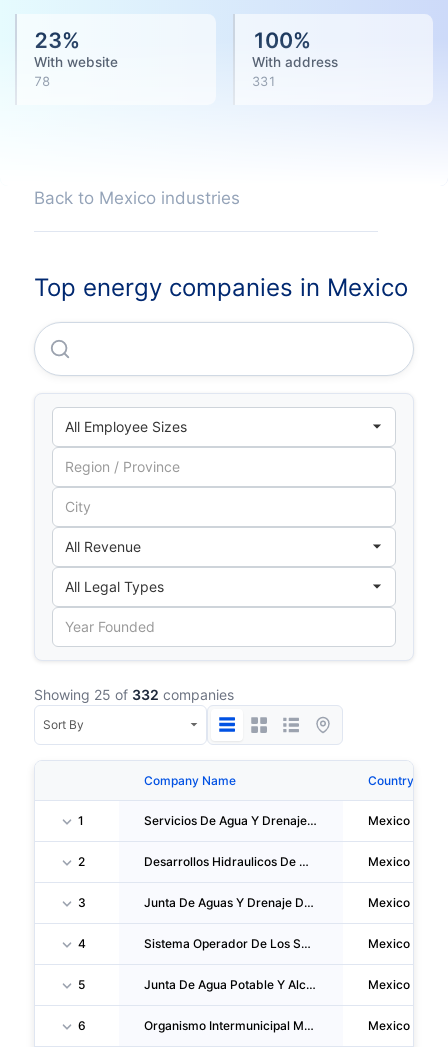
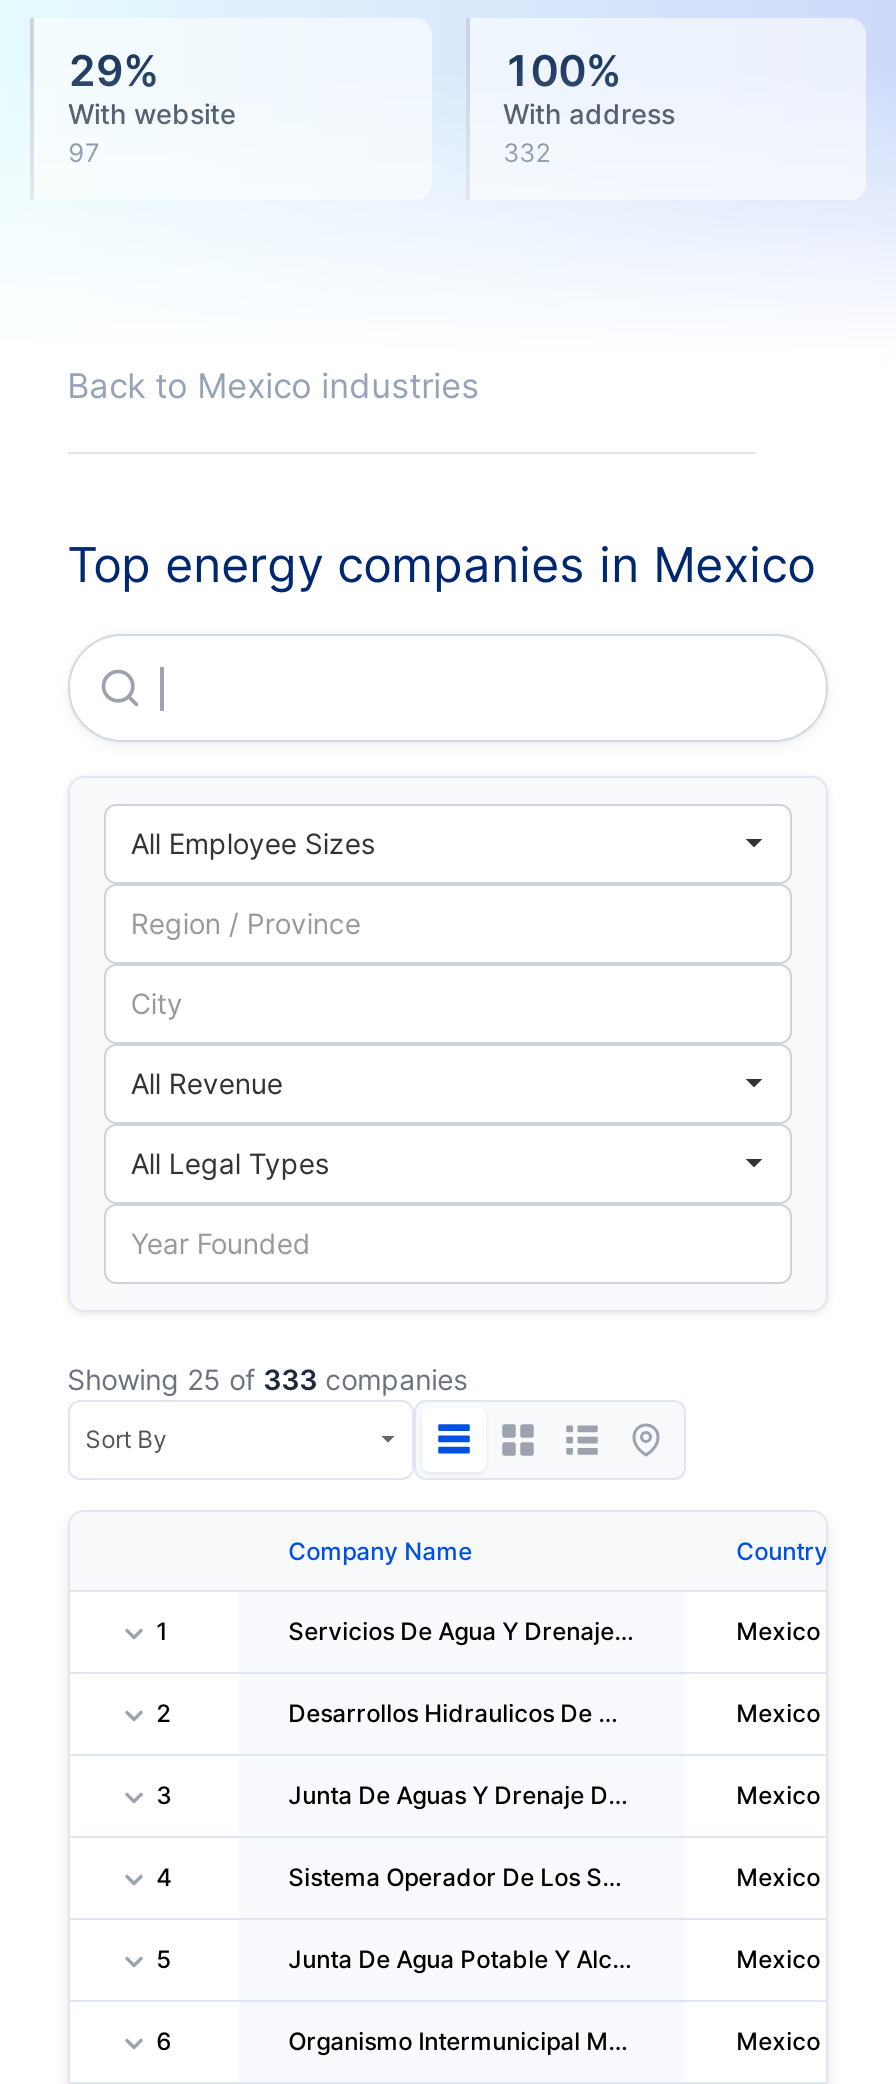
[34,27,79,53] 23% -> [68,44,159,96] 29%
[34,74,50,89] 78 -> [68,138,100,168] 97
[251,74,275,89] 331 -> [503,138,551,168] 332
[34,686,234,703] Showing 25 of 332 companies -> [67,1362,467,1396] Showing 25 of 333 companies

